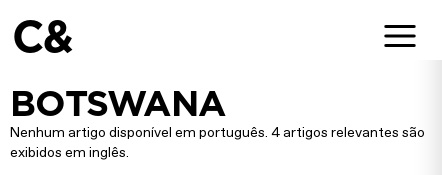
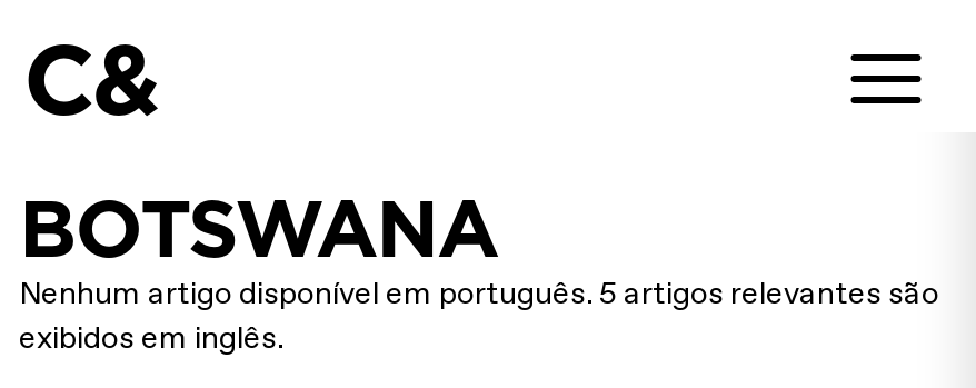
[10,124,425,141] Nenhum artigo disponível em português. 4 artigos relevantes são -> [19,275,939,312] Nenhum artigo disponível em português. 5 artigos relevantes são

